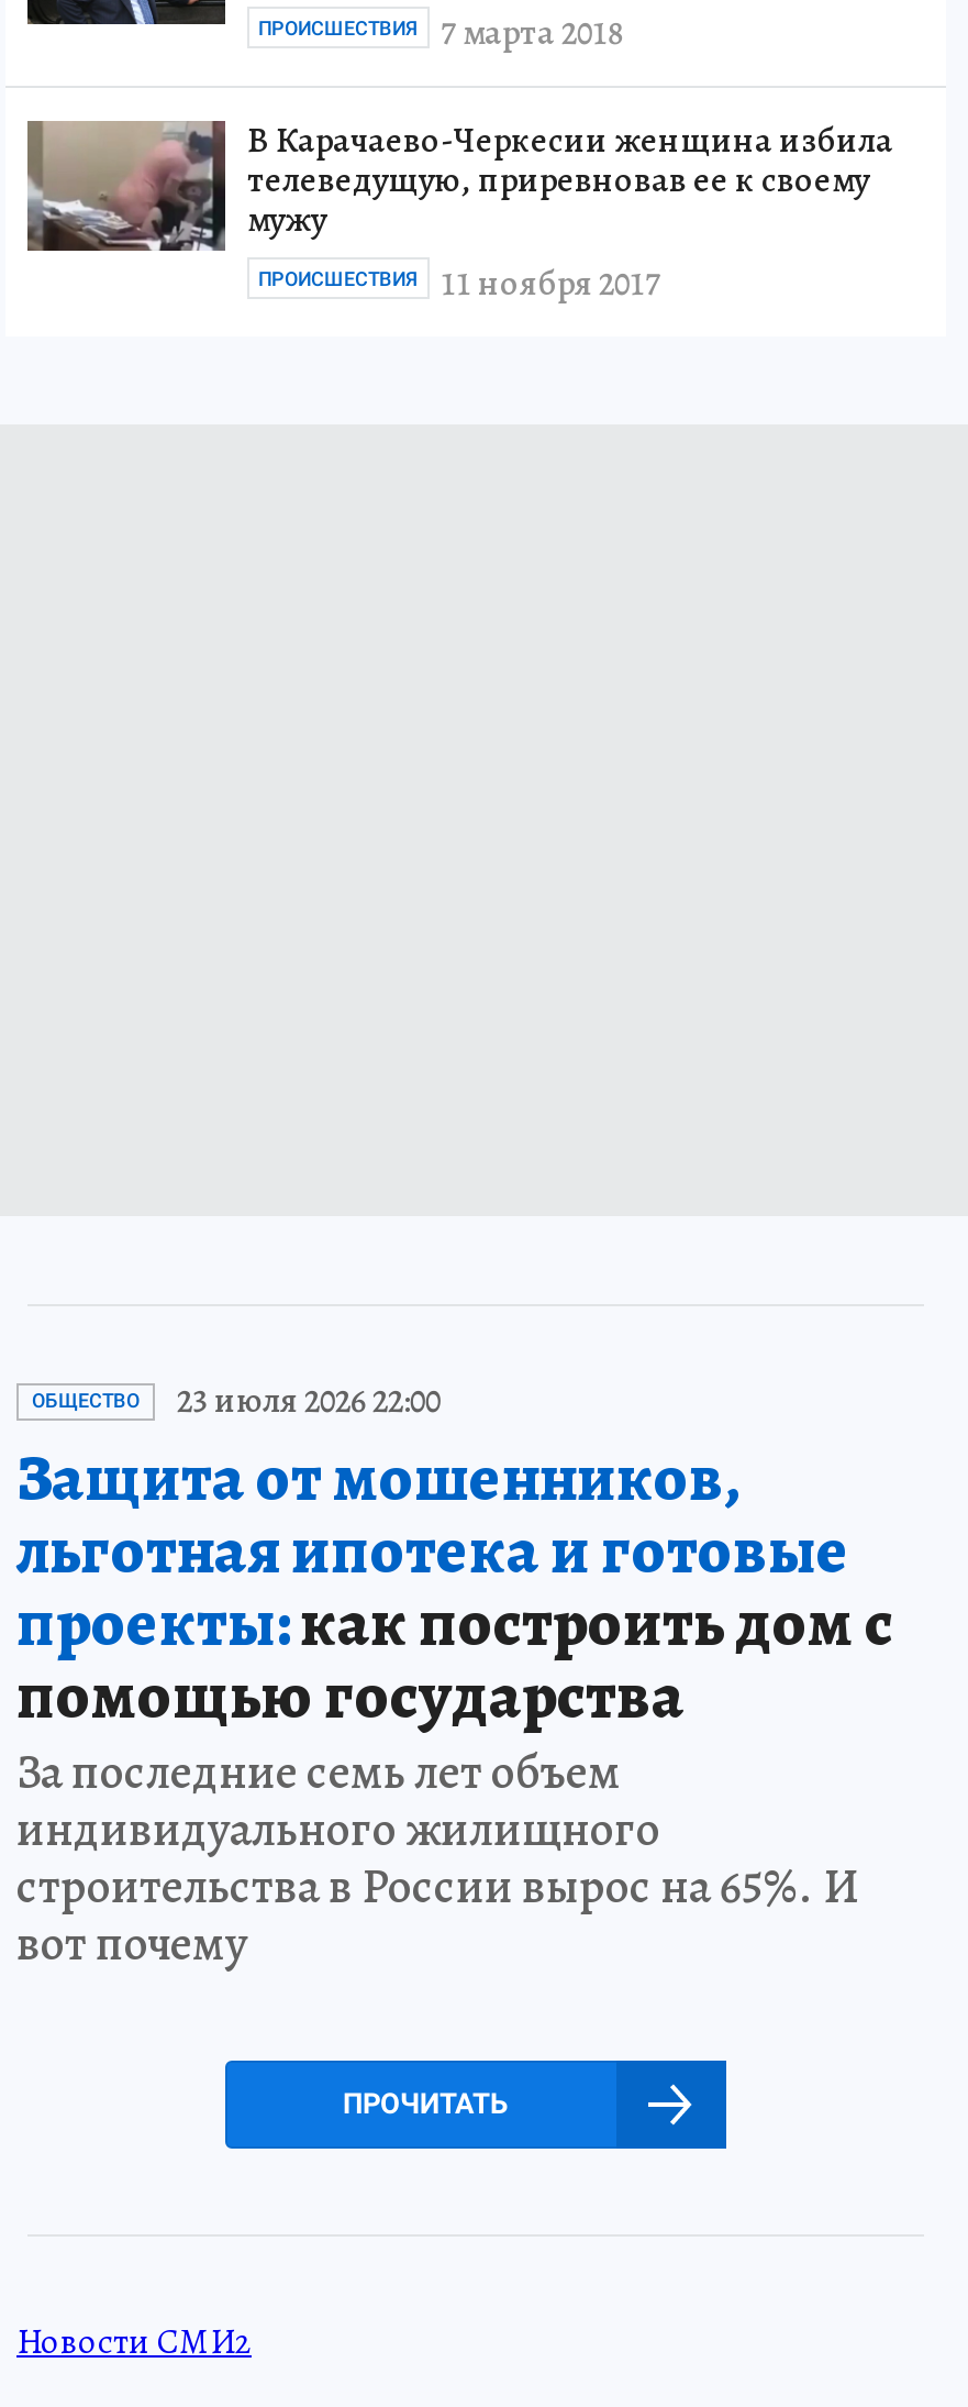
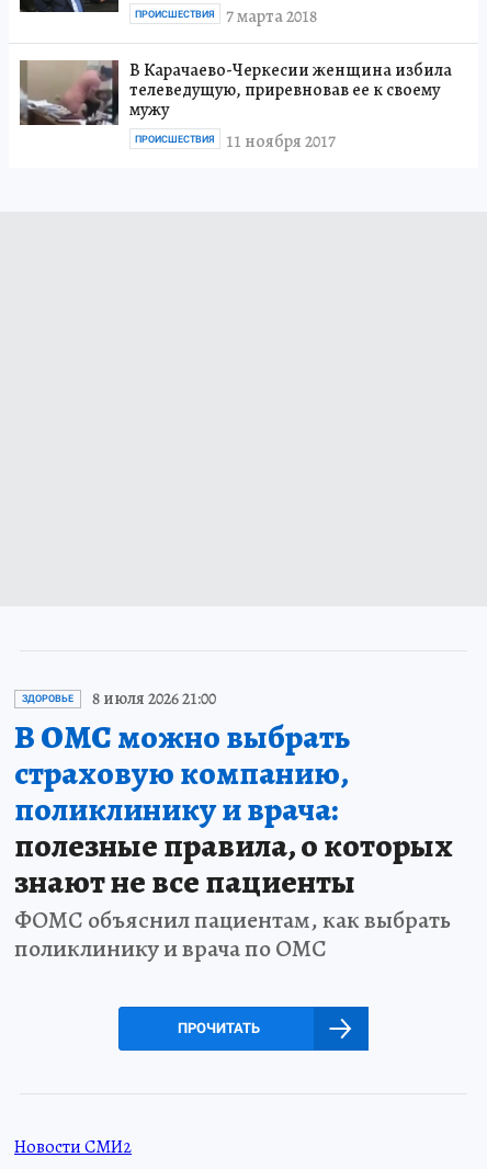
[16,1377,893,1977] ОБЩЕСТВО | 23 июля 2026 22:00 | Защита от мошенников, | льготная ипотека и готовые | проекты:как построить дом с | помощью государства | За последние семь лет объем | индивидуального жилищного | строительства в России вырос на 65%. И | вот почему -> [14,686,453,965] ЗДОРОВЬЕ | 8 июля 2026 21:00 | В ОМС можно выбрать | страховую компанию, | поликлинику и врача: | полезные правила, о которых | знают не все пациенты | ФОМС объяснил пациентам, как выбрать | поликлинику и врача по ОМС

